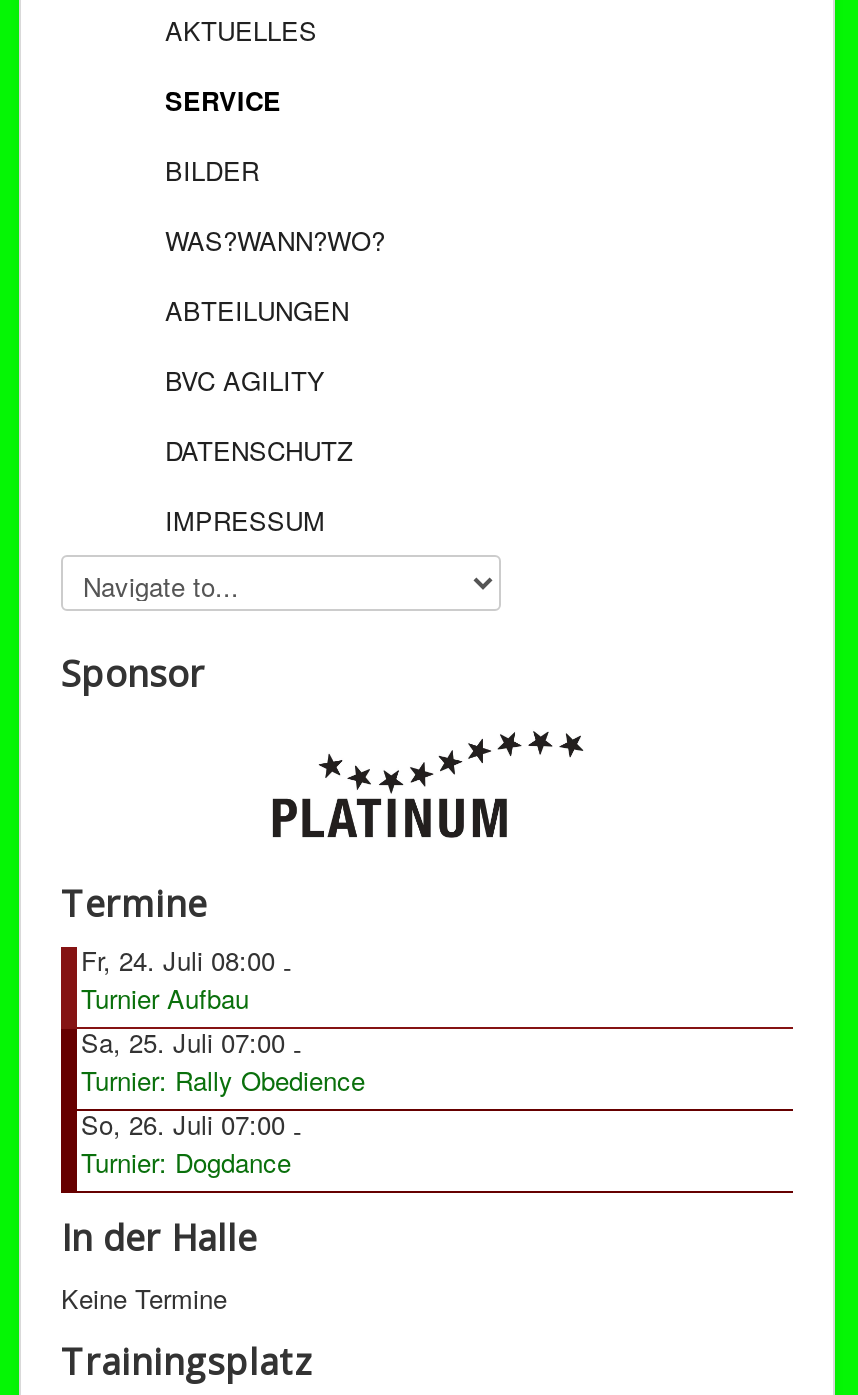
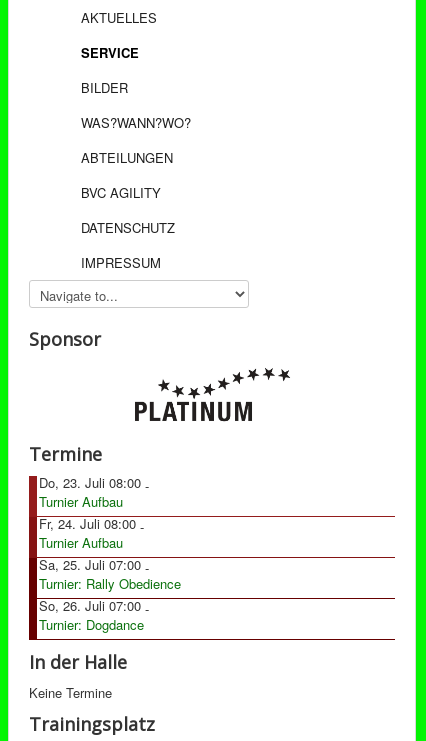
none -> [39,473,149,511] Do, 23. Juli 08:00 - | Turnier Aufbau

